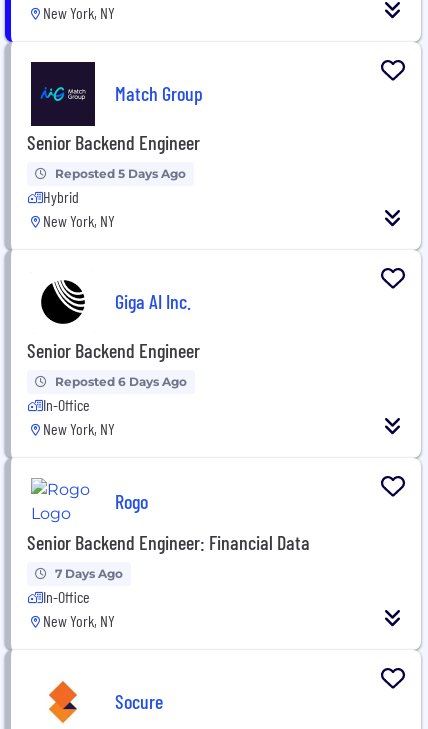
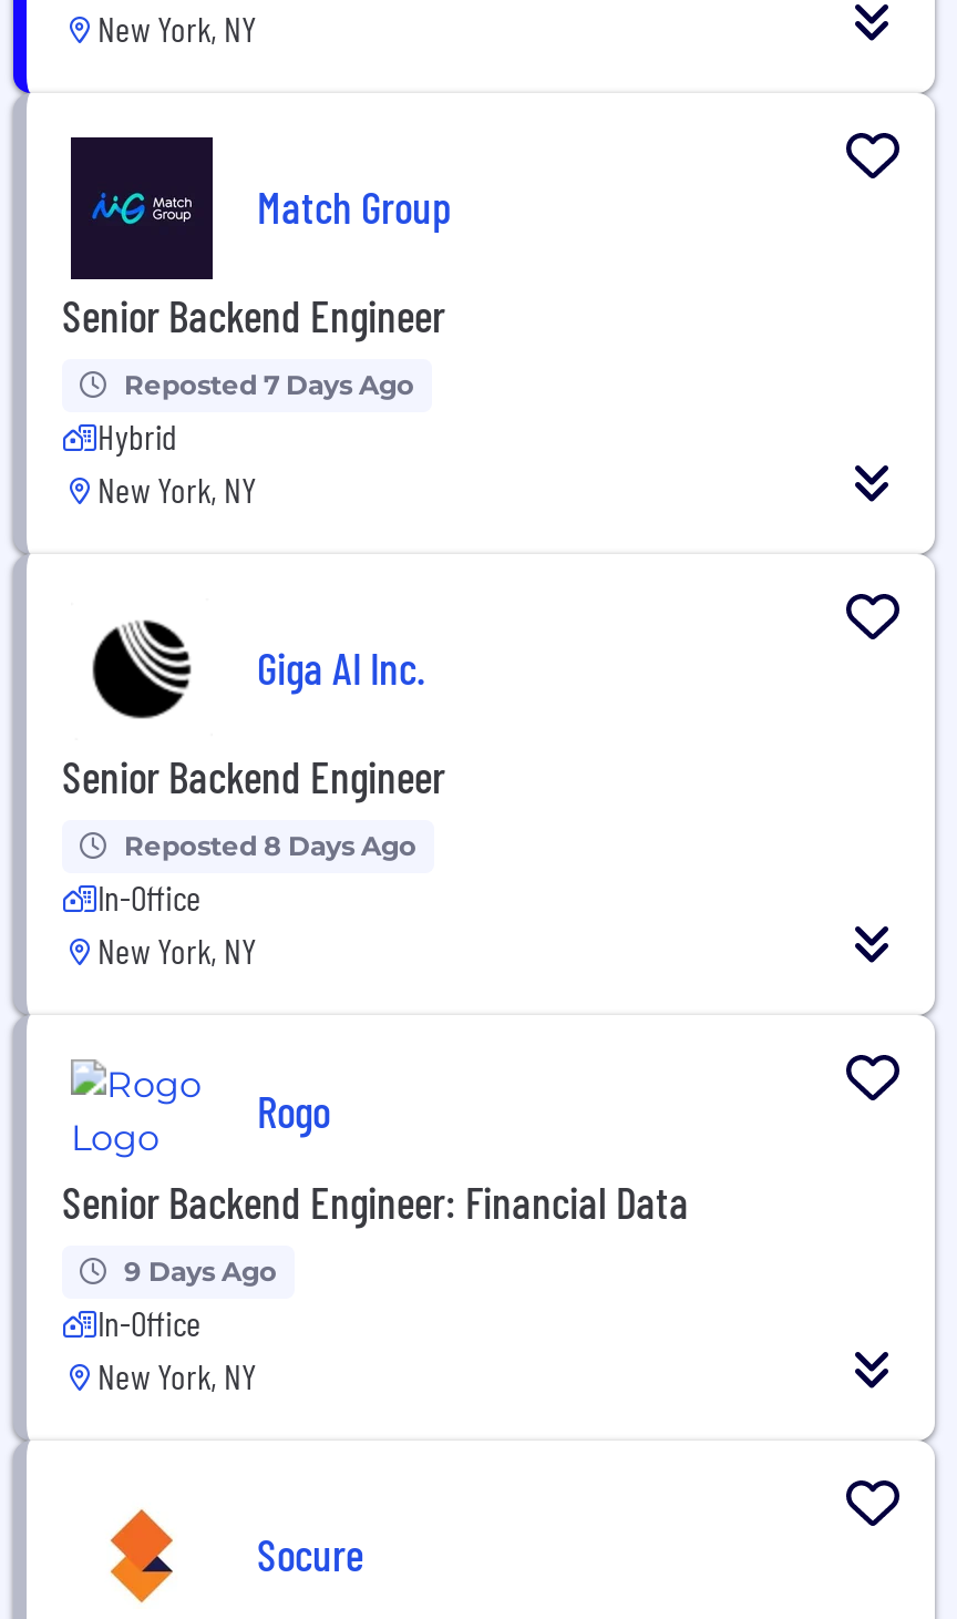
[55,166,186,181] Reposted 5 Days Ago -> [124,368,414,401] Reposted 7 Days Ago
[55,374,187,389] Reposted 6 Days Ago -> [124,829,416,862] Reposted 8 Days Ago
[55,566,123,581] 7 Days Ago -> [124,1254,277,1288] 9 Days Ago

